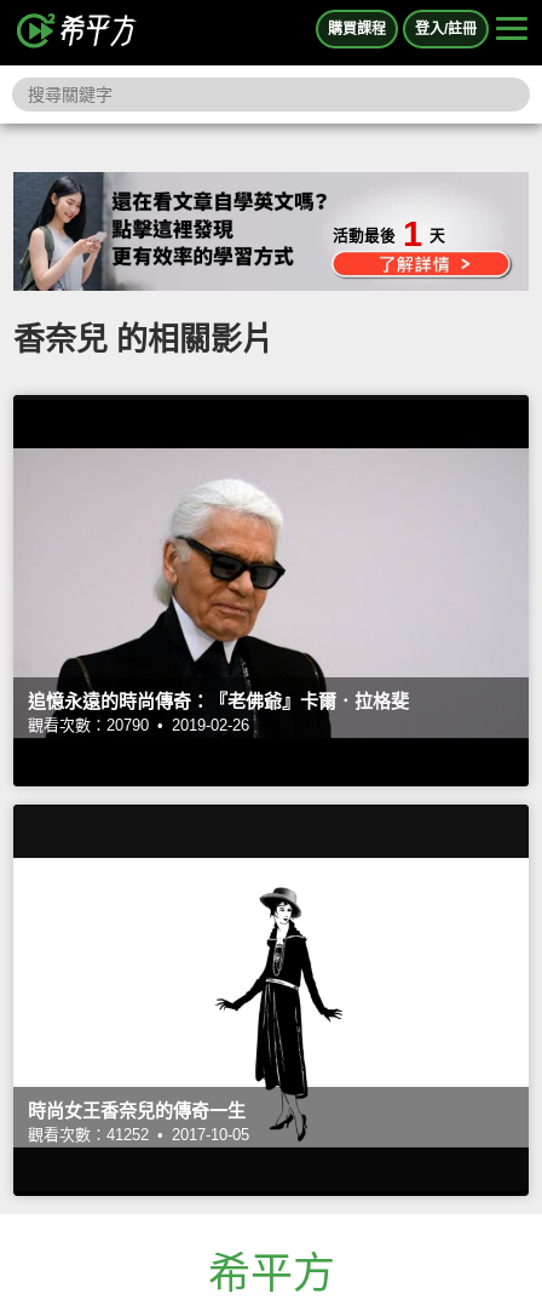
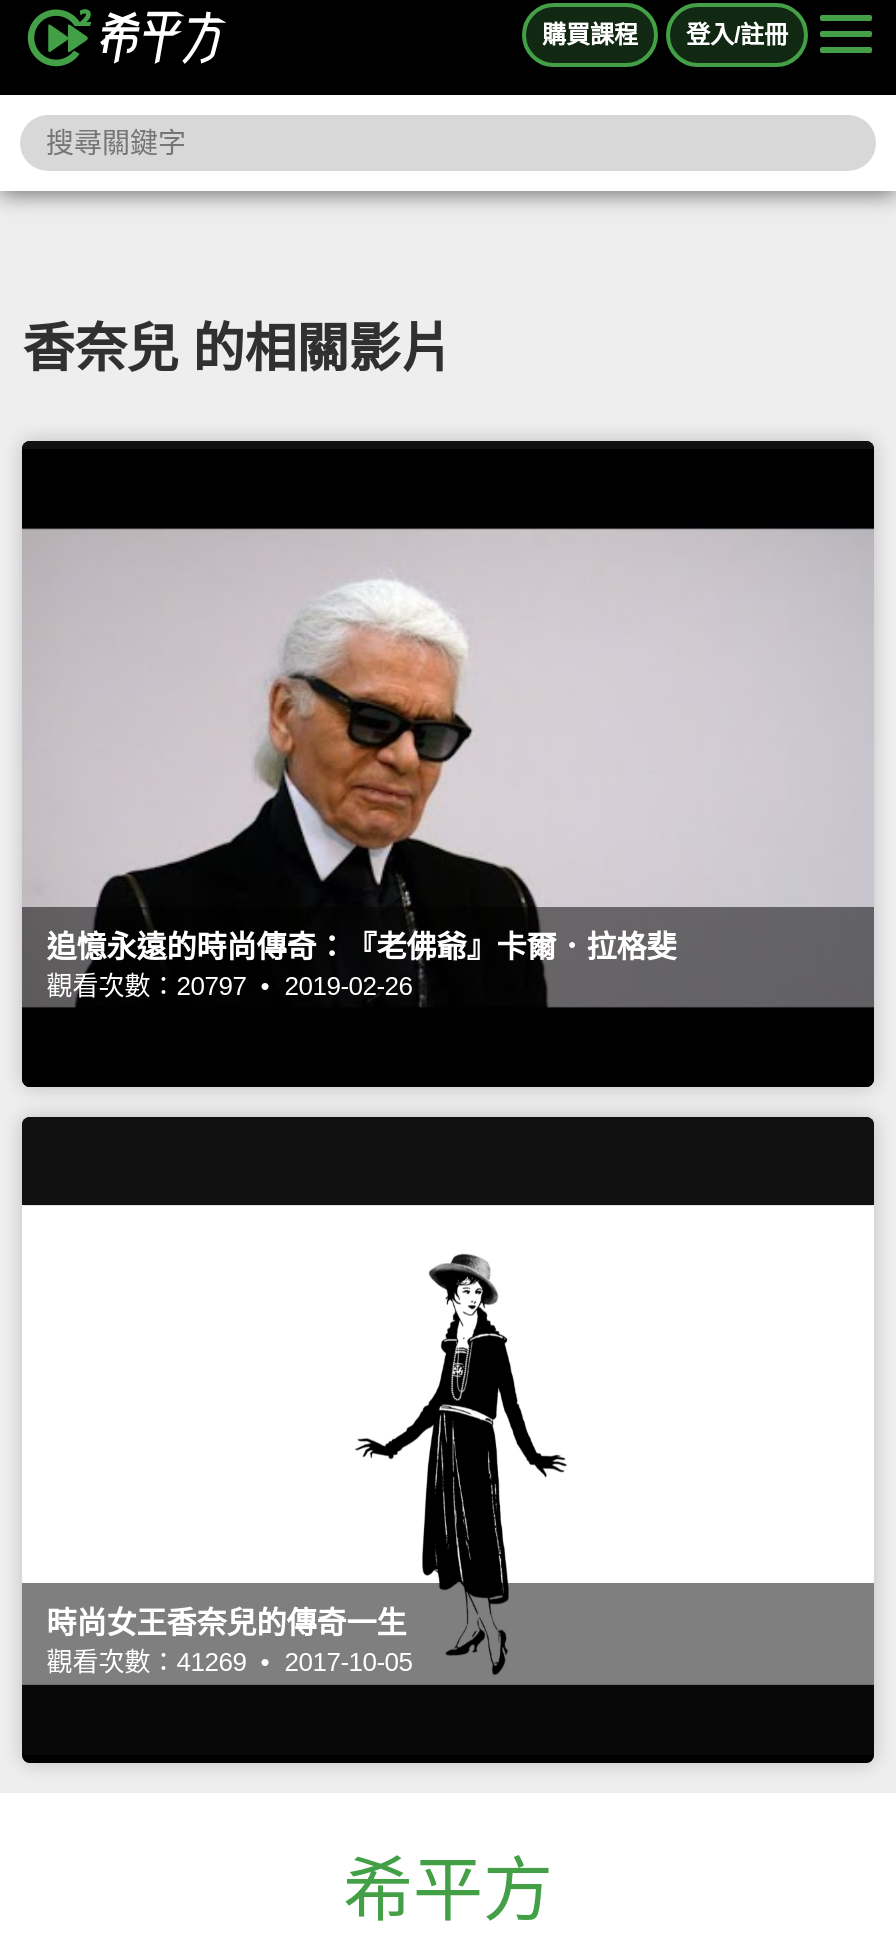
[333,214,445,253] 活動最後 1 天 -> none
[28,716,249,734] 觀看次數：20790 • 2019-02-26 -> [46,971,412,1001] 觀看次數：20797 • 2019-02-26
[28,1126,249,1144] 觀看次數：41252 • 2017-10-05 -> [46,1648,412,1678] 觀看次數：41269 • 2017-10-05

